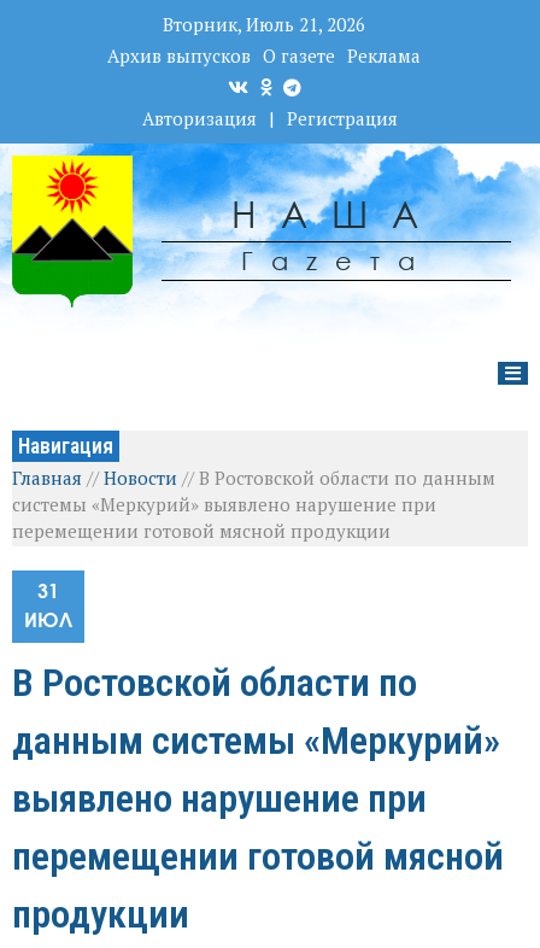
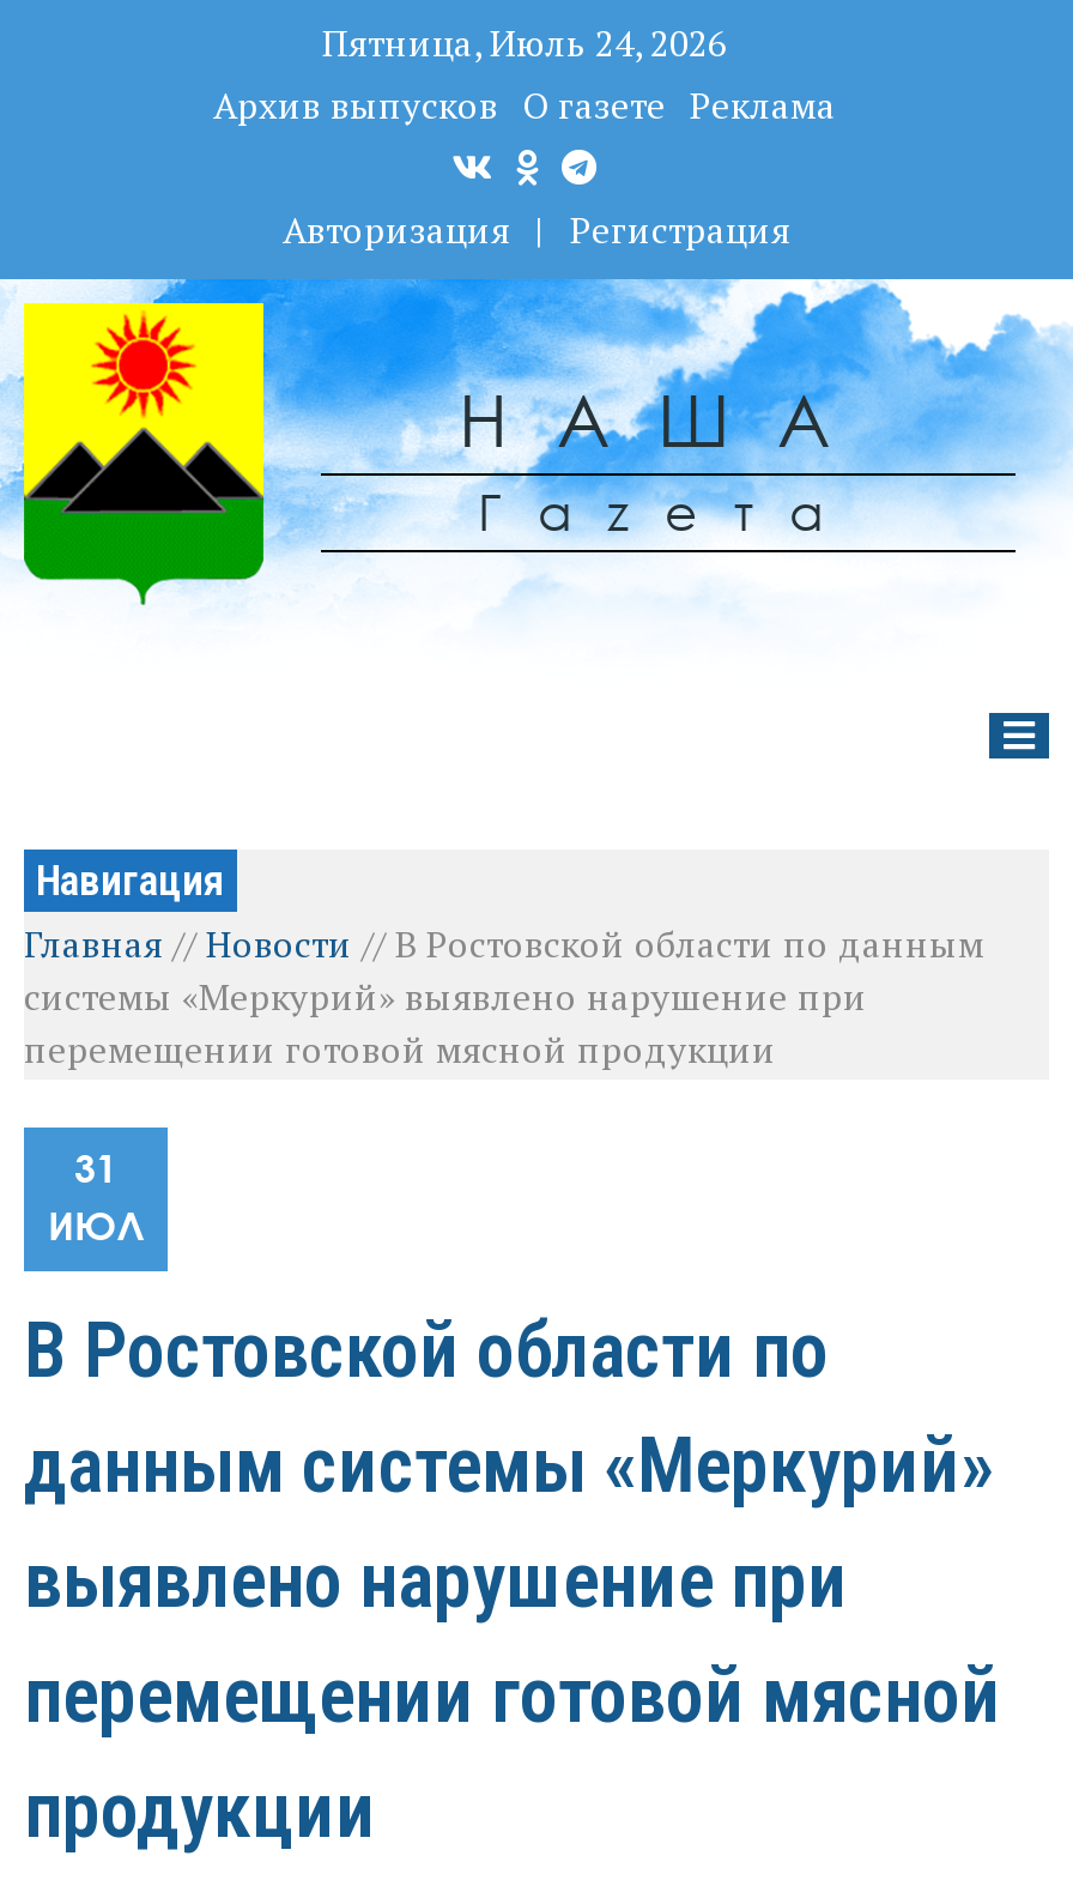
[163,12,365,36] Вторник, Июль 21, 2026 -> [322,18,727,66] Пятница, Июль 24, 2026

